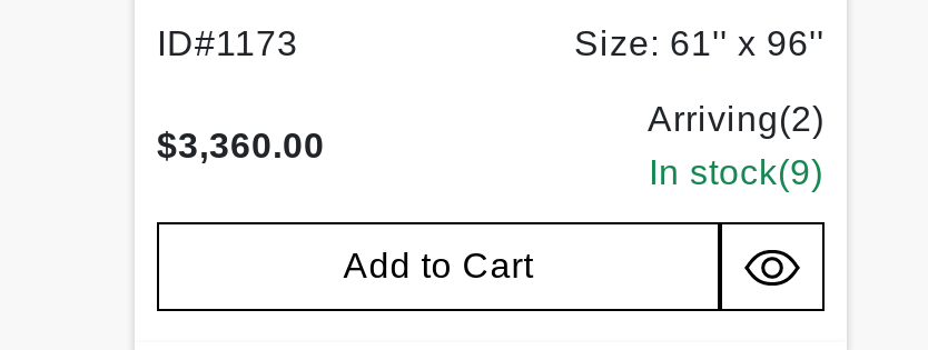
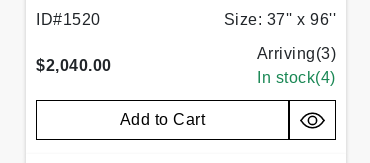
[157,25,825,63] ID#1173 | Size: 61'' x 96'' -> [36,11,336,28] ID#1520 | Size: 37'' x 96''
[648,100,825,192] Arriving(2) | In stock(9) -> [256,45,336,86] Arriving(3) | In stock(4)
[157,127,325,165] $3,360.00 -> [36,57,111,74] $2,040.00

